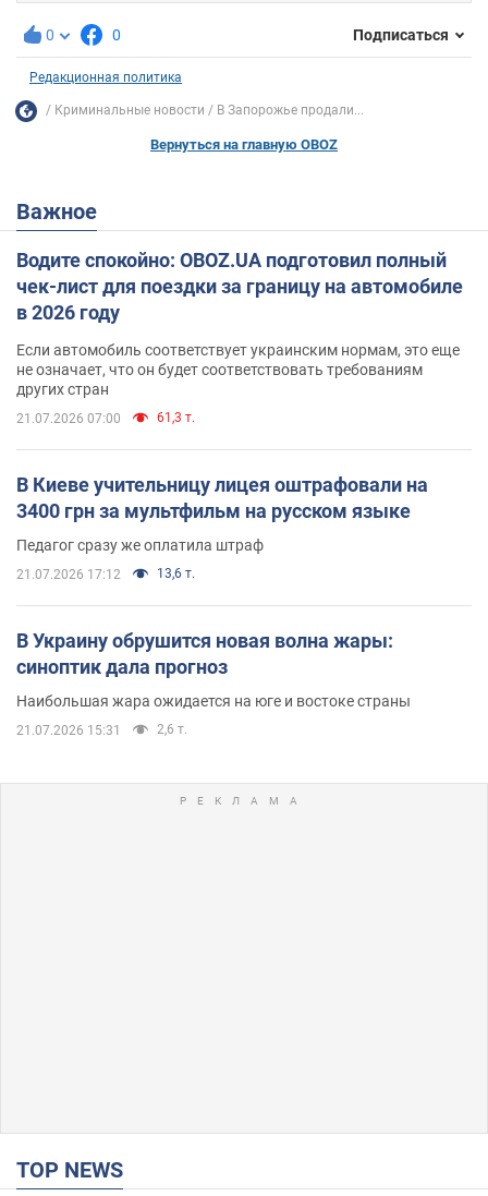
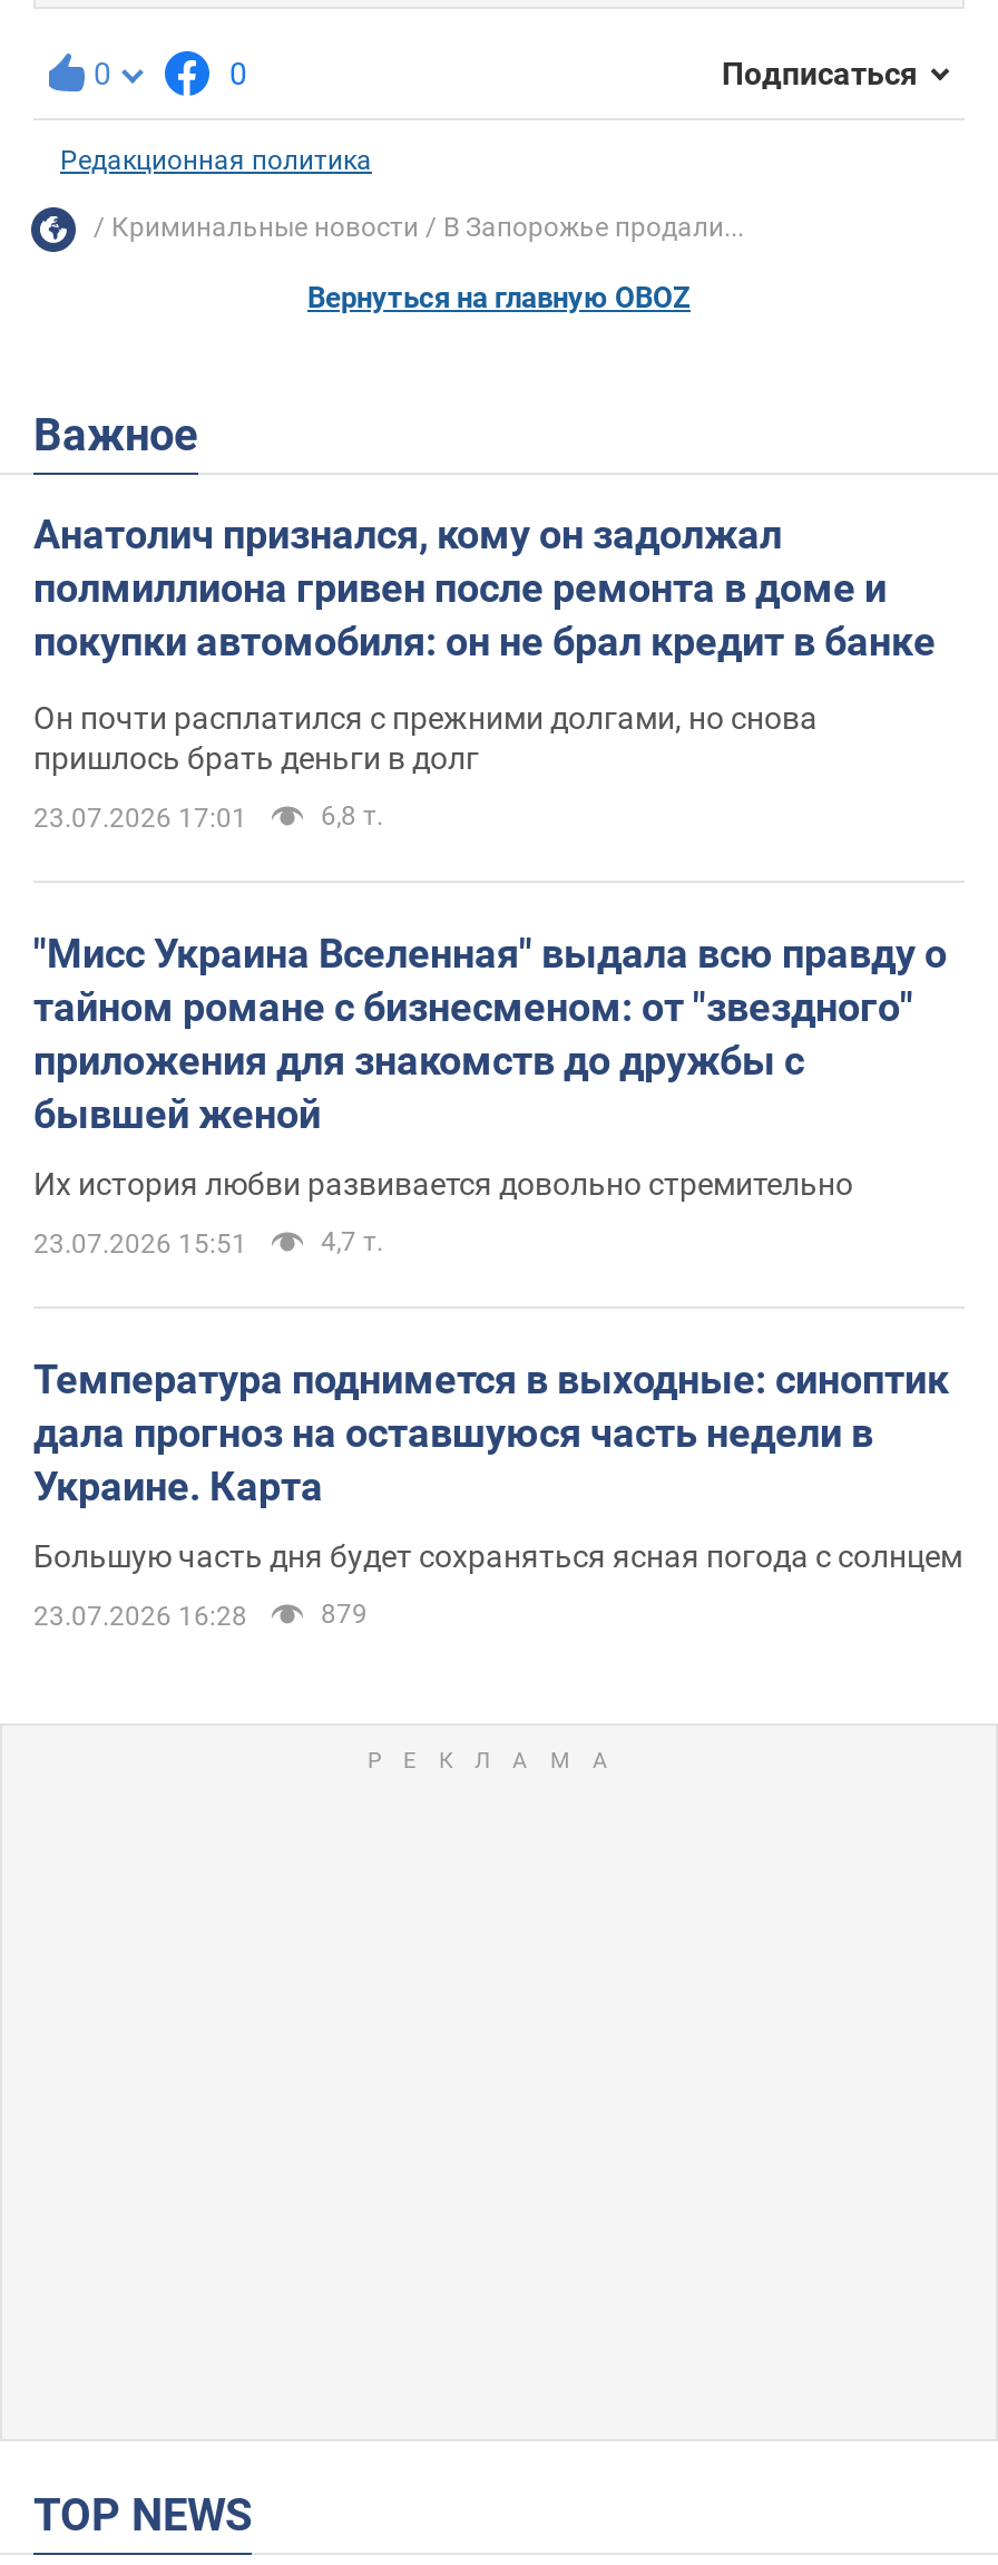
[16,248,463,323] Водите спокойно: OBOZ.UA подготовил полный | чек-лист для поездки за границу на автомобиле | в 2026 году -> [33,510,936,664] Анатолич признался, кому он задолжал | полмиллиона гривен после ремонта в доме и | покупки автомобиля: он не брал кредит в банке
[16,341,460,398] Если автомобиль соответствует украинским нормам, это еще | не означает, что он будет соответствовать требованиям | других стран -> [33,699,818,775] Он почти расплатился с прежними долгами, но снова | пришлось брать деньги в долг
[16,410,195,426] 21.07.2026 07:00 | 61,3 т. -> [33,800,383,833] 23.07.2026 17:01 | 6,8 т.
[16,473,428,522] В Киеве учительницу лицея оштрафовали на | 3400 грн за мультфильм на русском языке -> [33,929,947,1136] "Мисс Украина Вселенная" выдала всю правду о | тайном романе с бизнесменом: от "звездного" | приложения для знакомств до дружбы с | бывшей женой
[16,536,264,554] Педагог сразу же оплатила штраф -> [33,1165,853,1201] Их история любви развивается довольно стремительно
[16,566,195,582] 21.07.2026 17:12 | 13,6 т. -> [33,1226,383,1259] 23.07.2026 15:51 | 4,7 т.
[16,629,393,678] В Украину обрушится новая волна жары: | синоптик дала прогноз -> [33,1355,949,1509] Температура поднимется в выходные: синоптик | дала прогноз на оставшуюся часть недели в | Украине. Карта
[16,692,411,709] Наибольшая жара ожидается на юге и востоке страны -> [33,1538,962,1573] Большую часть дня будет сохраняться ясная погода с солнцем
[16,721,187,738] 21.07.2026 15:31 | 2,6 т. -> [33,1598,368,1631] 23.07.2026 16:28 | 879

